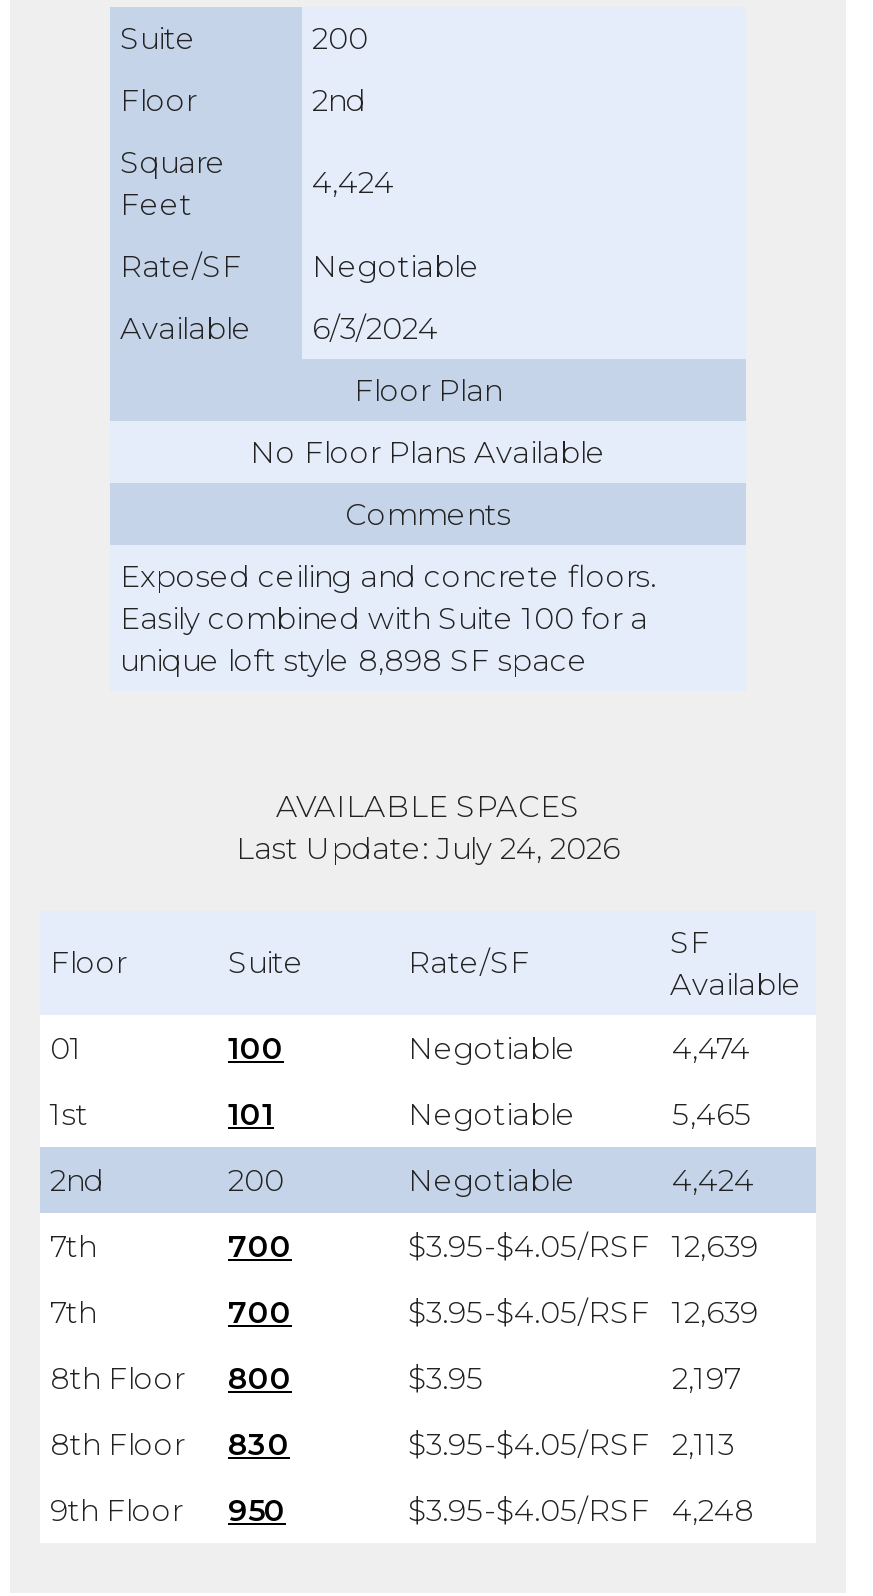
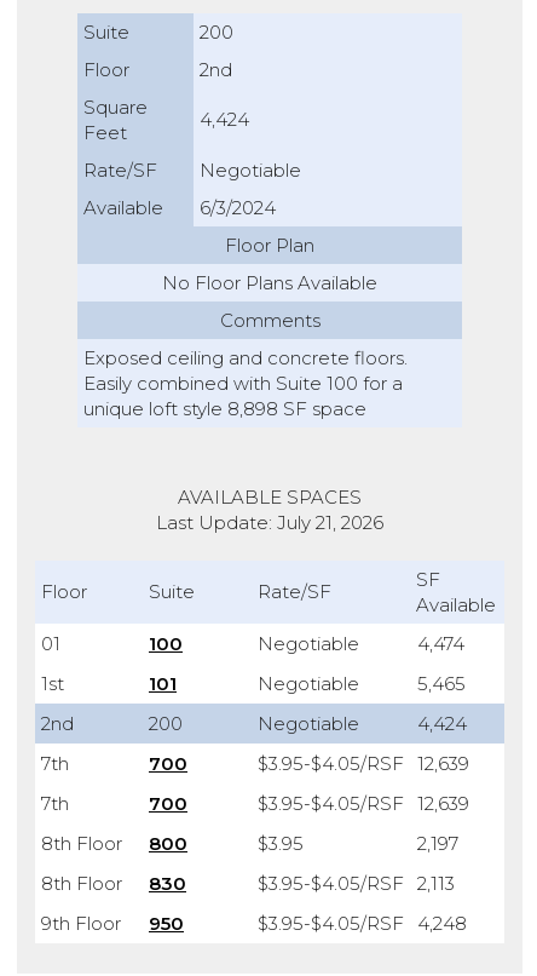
[236,830,620,868] Last Update: July 24, 2026 -> [156,511,383,534] Last Update: July 21, 2026

